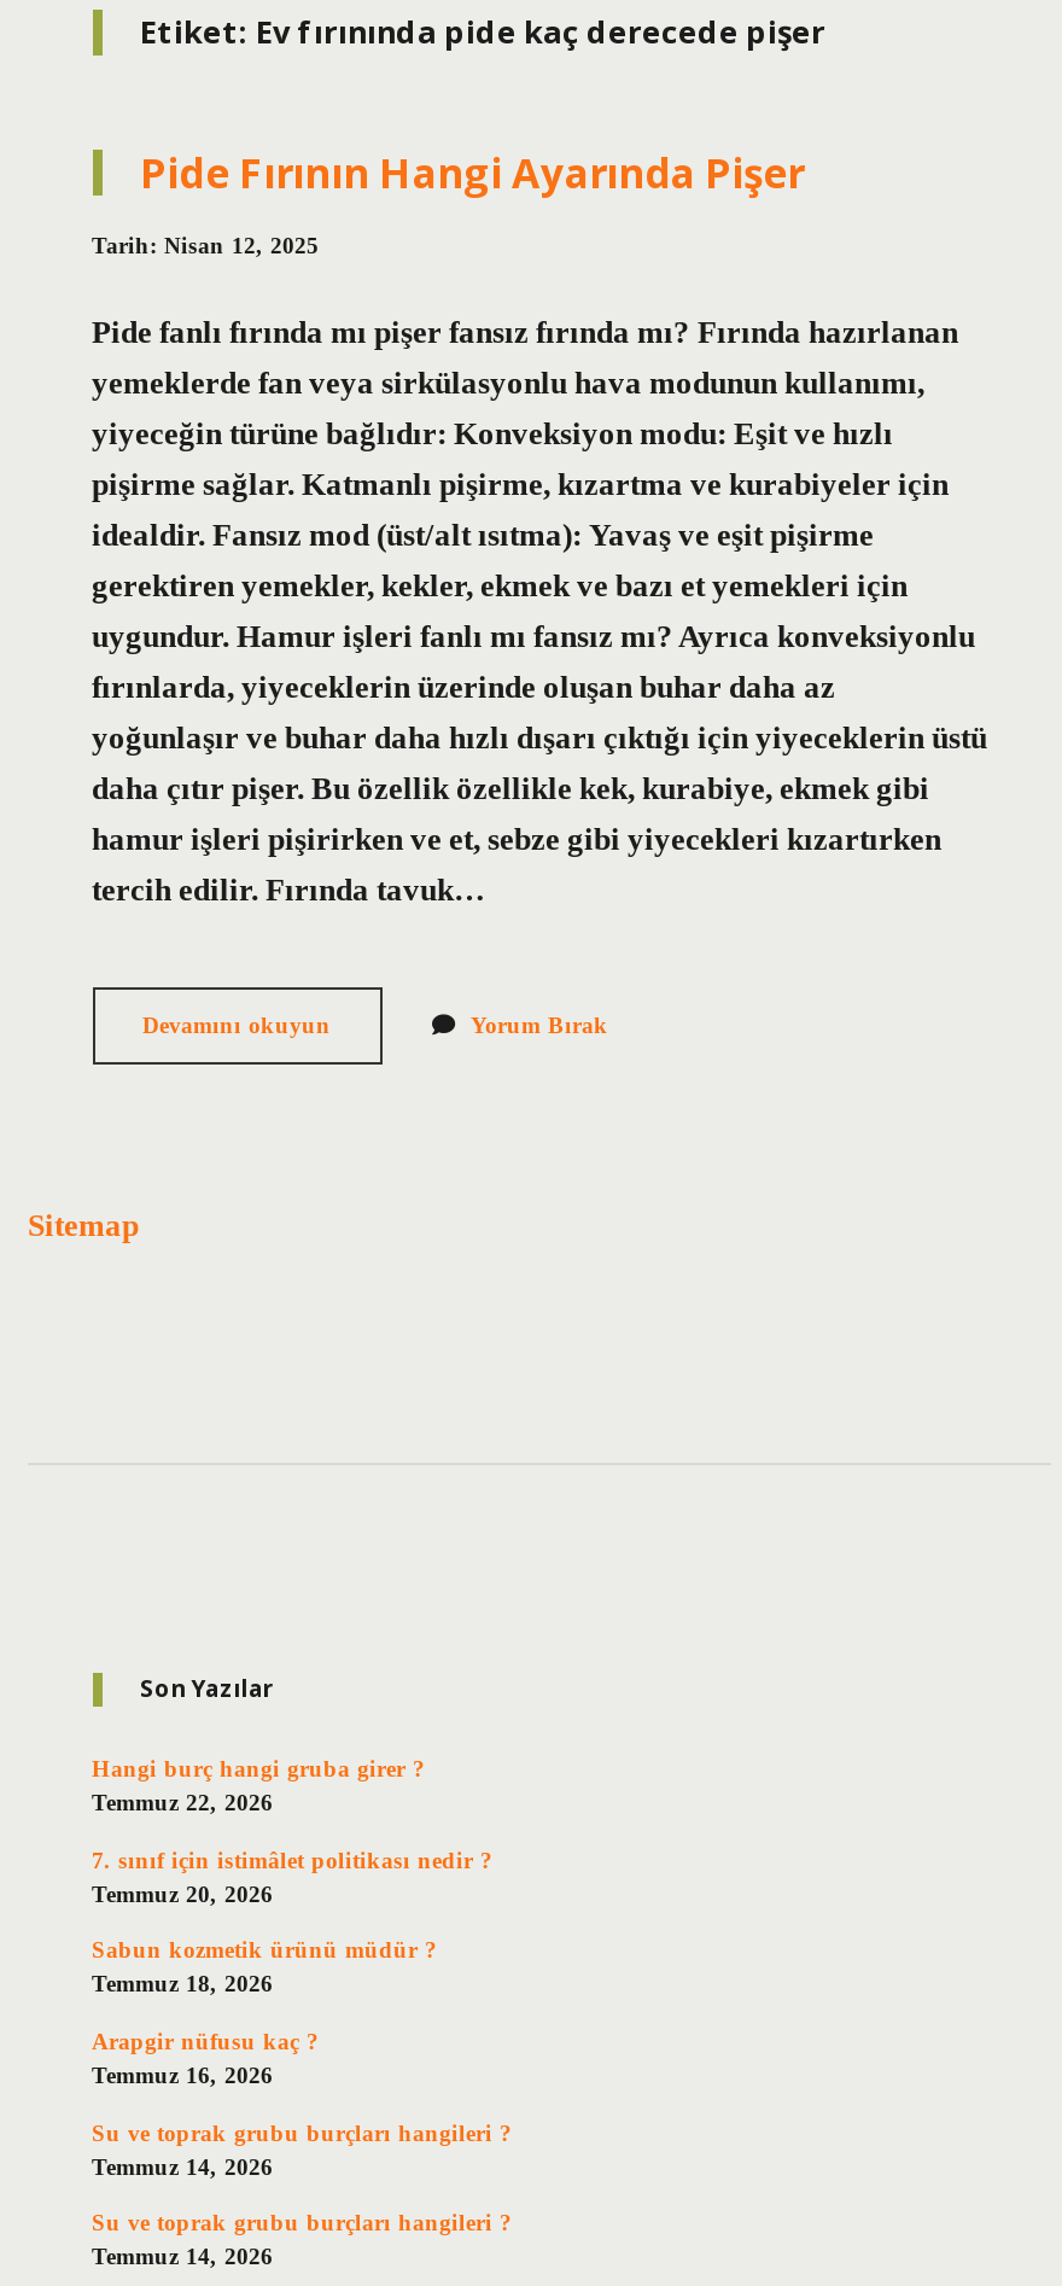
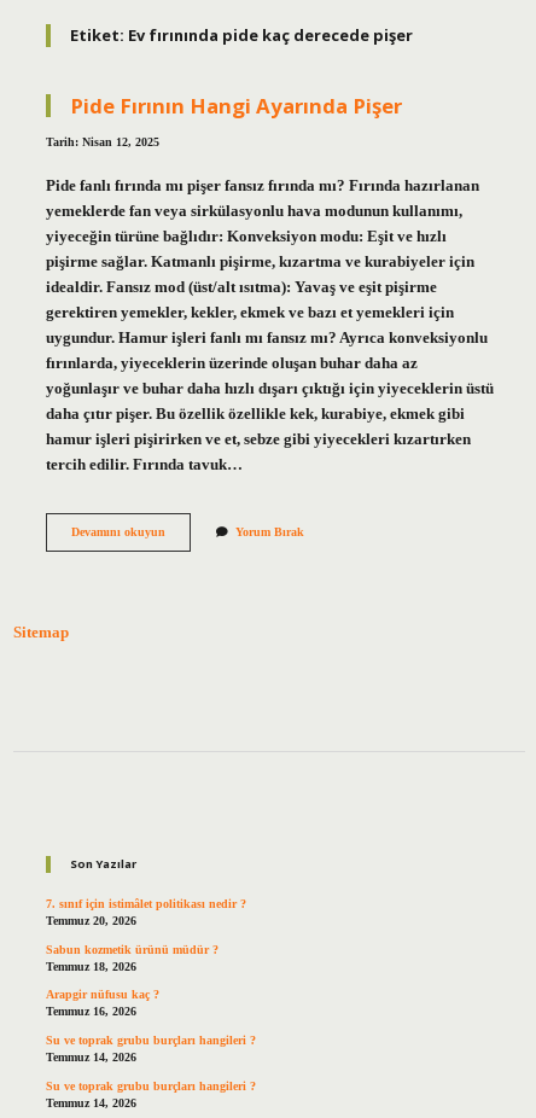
[92,1756,425,1816] Hangi burç hangi gruba girer ? | Temmuz 22, 2026 -> none

